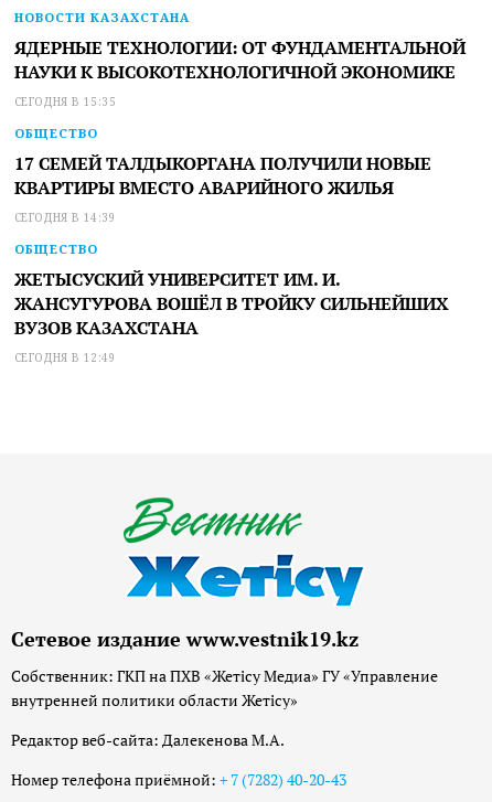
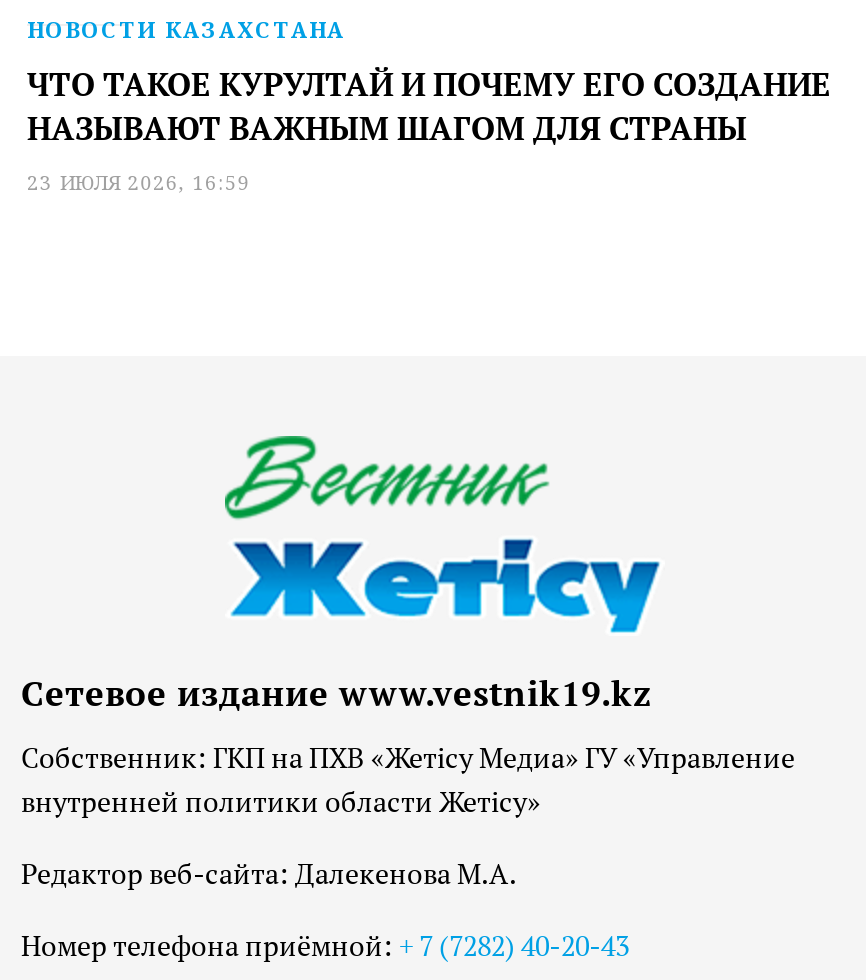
[14,36,466,365] ЯДЕРНЫЕ ТЕХНОЛОГИИ: ОТ ФУНДАМЕНТАЛЬНОЙ | НАУКИ К ВЫСОКОТЕХНОЛОГИЧНОЙ ЭКОНОМИКЕ | СЕГОДНЯ В 15:35 | ОБЩЕСТВО | 17 СЕМЕЙ ТАЛДЫКОРГАНА ПОЛУЧИЛИ НОВЫЕ | КВАРТИРЫ ВМЕСТО АВАРИЙНОГО ЖИЛЬЯ | СЕГОДНЯ В 14:39 | ОБЩЕСТВО | ЖЕТЫСУСКИЙ УНИВЕРСИТЕТ ИМ. И. | ЖАНСУГУРОВА ВОШЁЛ В ТРОЙКУ СИЛЬНЕЙШИХ | ВУЗОВ КАЗАХСТАНА | СЕГОДНЯ В 12:49 -> [27,61,831,195] ЧТО ТАКОЕ КУРУЛТАЙ И ПОЧЕМУ ЕГО СОЗДАНИЕ | НАЗЫВАЮТ ВАЖНЫМ ШАГОМ ДЛЯ СТРАНЫ | 23 ИЮЛЯ 2026, 16:59

